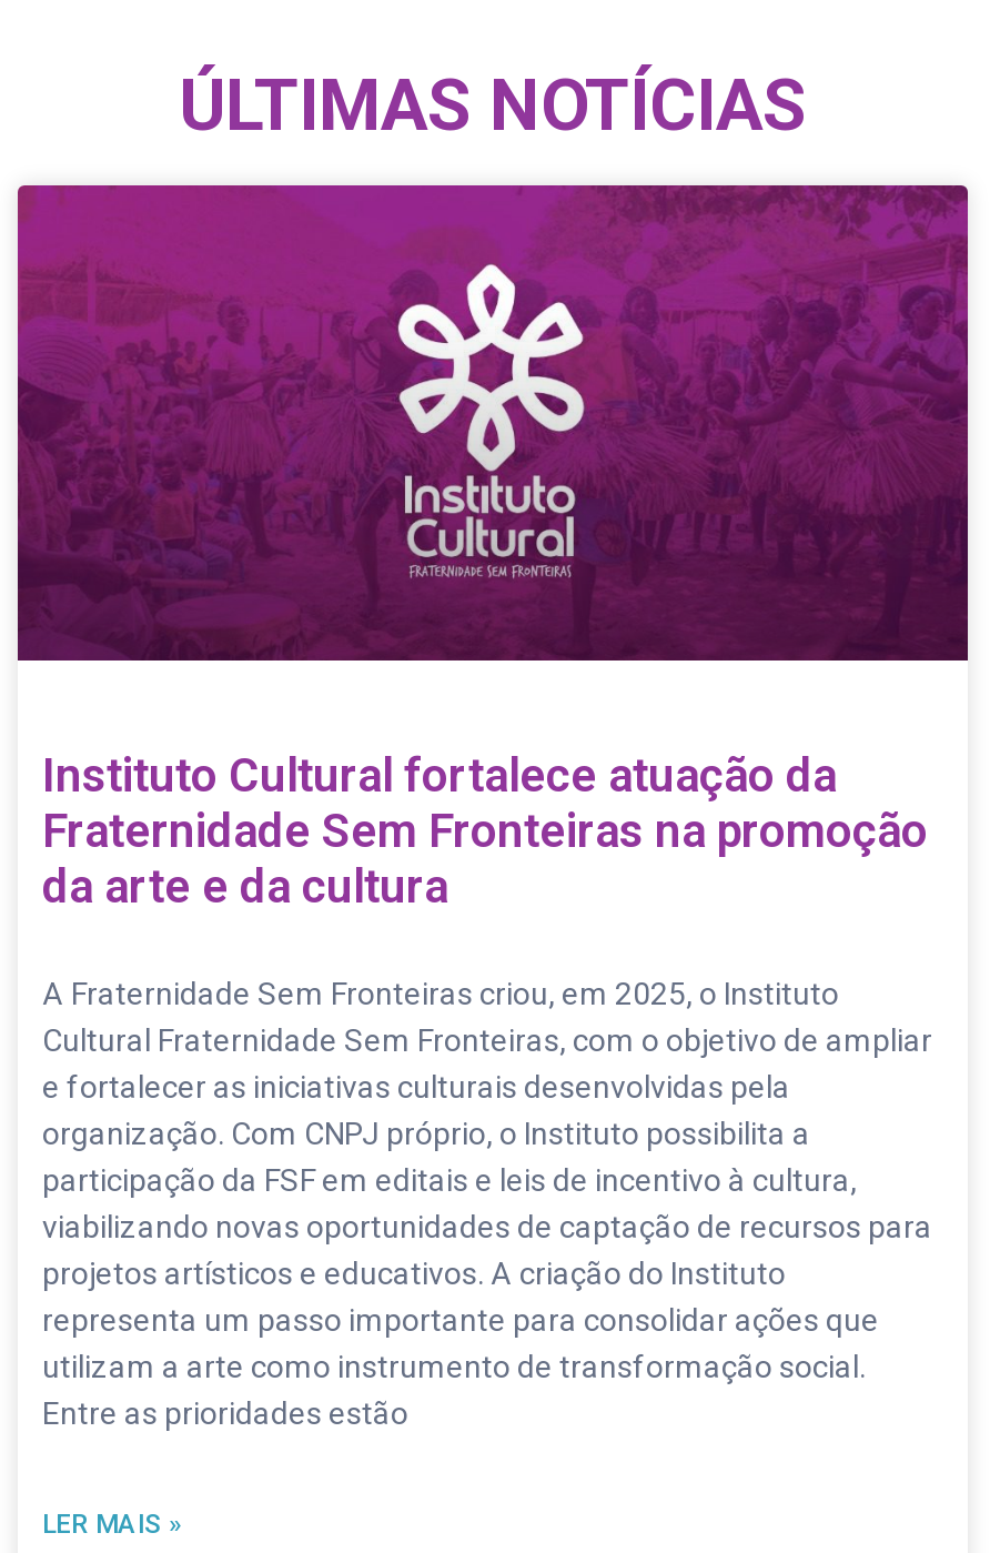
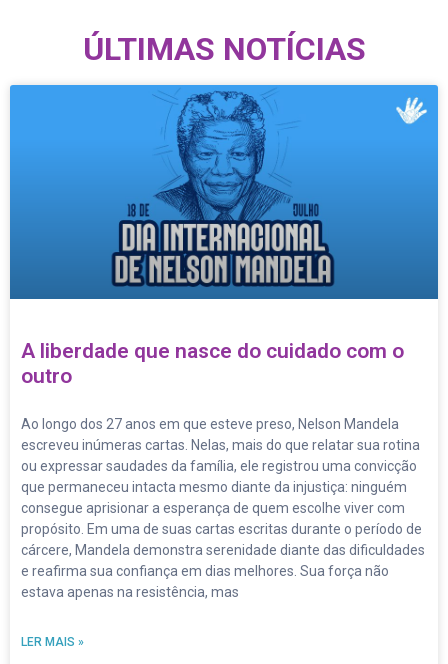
[16,183,970,914] [image] | Instituto Cultural fortalece atuação da | Fraternidade Sem Fronteiras na promoção | da arte e da cultura -> [9,84,439,388] [image] | A liberdade que nasce do cuidado com o | outro
[42,976,932,1432] A Fraternidade Sem Fronteiras criou, em 2025, o Instituto | Cultural Fraternidade Sem Fronteiras, com o objetivo de ampliar | e fortalecer as iniciativas culturais desenvolvidas pela | organização. Com CNPJ próprio, o Instituto possibilita a | participação da FSF em editais e leis de incentivo à cultura, | viabilizando novas oportunidades de captação de recursos para | projetos artísticos e educativos. A criação do Instituto | representa um passo importante para consolidar ações que | utilizam a arte como instrumento de transformação social. | Entre as prioridades estão -> [21,416,425,600] Ao longo dos 27 anos em que esteve preso, Nelson Mandela | escreveu inúmeras cartas. Nelas, mais do que relatar sua rotina | ou expressar saudades da família, ele registrou uma convicção | que permaneceu intacta mesmo diante da injustiça: ninguém | consegue aprisionar a esperança de quem escolhe viver com | propósito. Em uma de suas cartas escritas durante o período de | cárcere, Mandela demonstra serenidade diante das dificuldades | e reafirma sua confiança em dias melhores. Sua força não | estava apenas na resistência, mas

